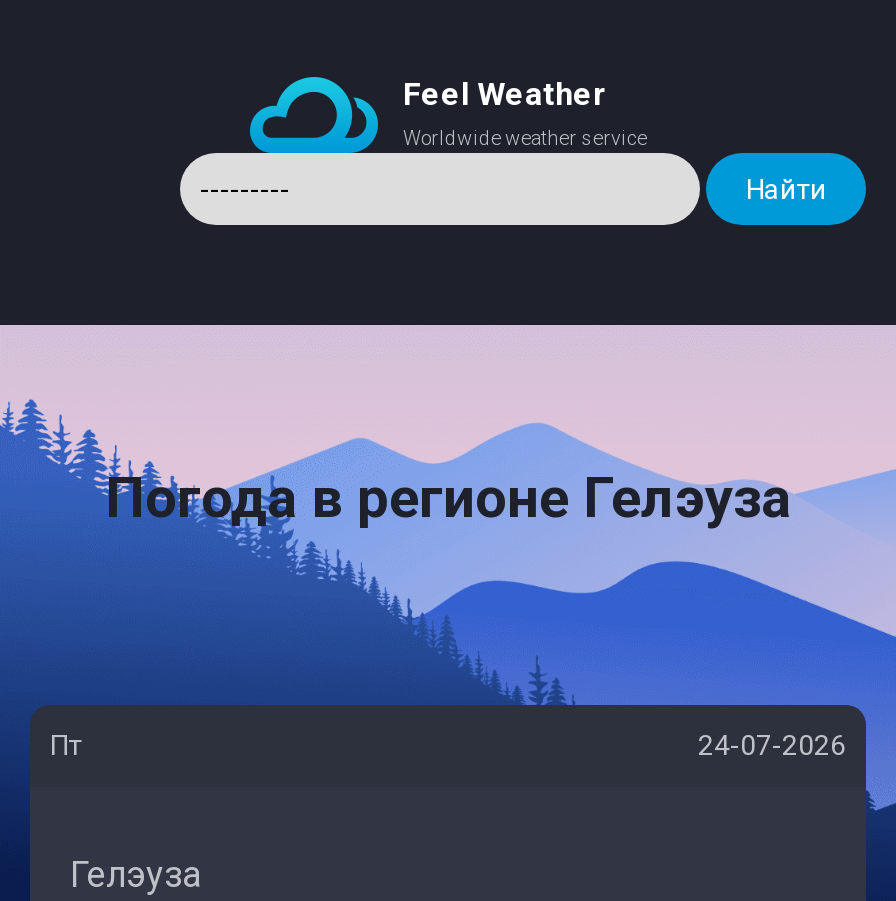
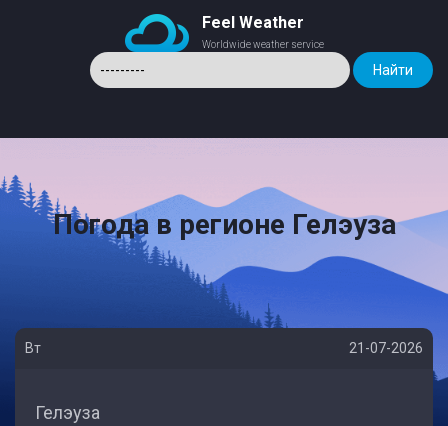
[50,729,846,761] Пт | 24-07-2026 -> [25,340,423,356] Вт | 21-07-2026

